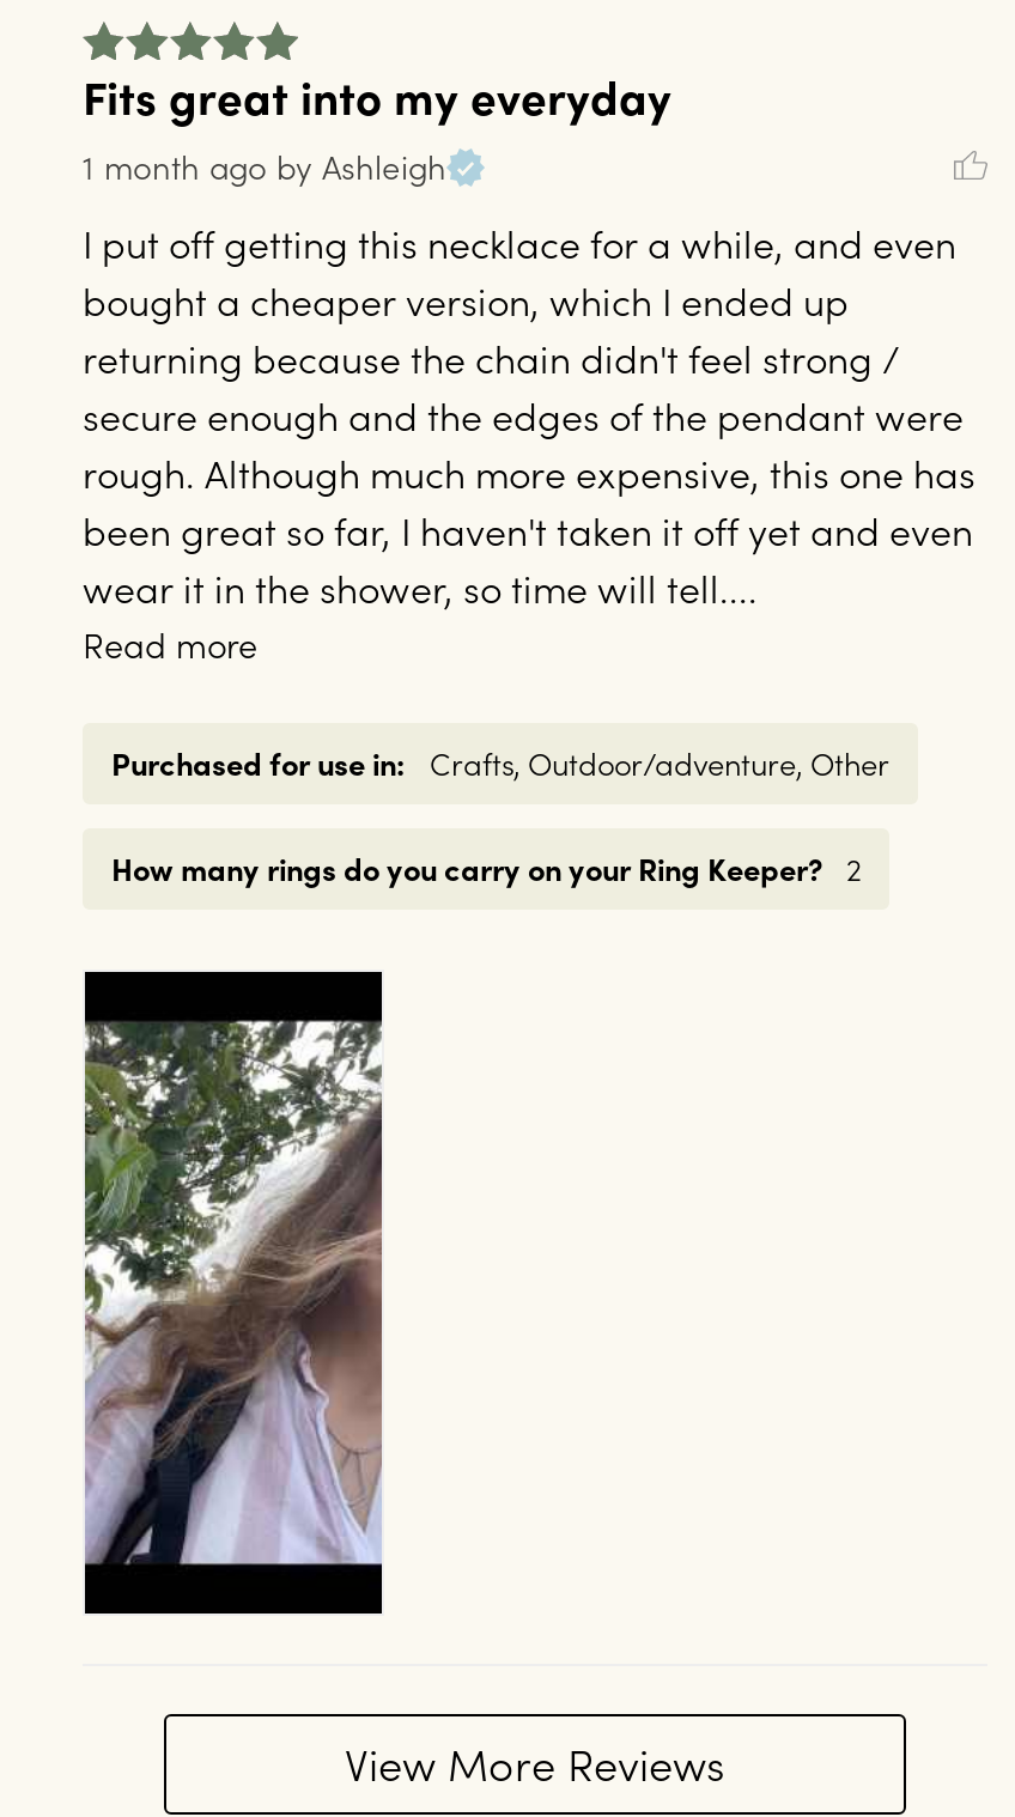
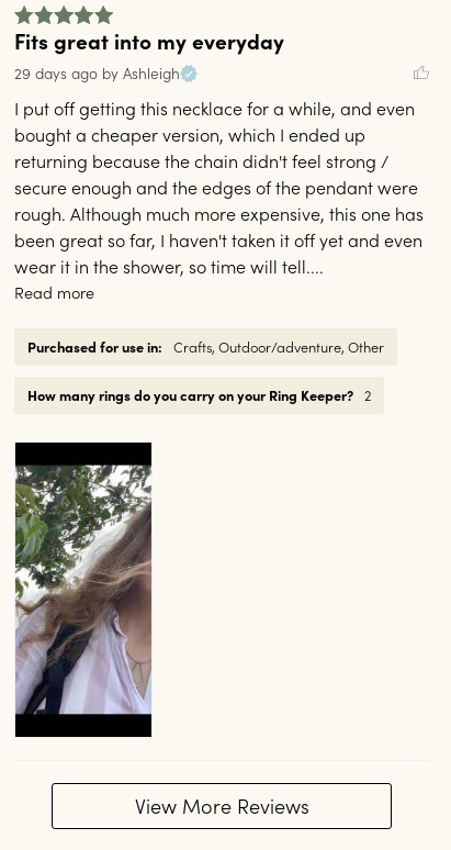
[83,144,446,190] 1 month ago by Ashleigh -> [14,62,180,83] 29 days ago by Ashleigh

